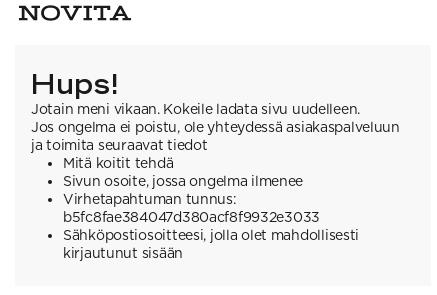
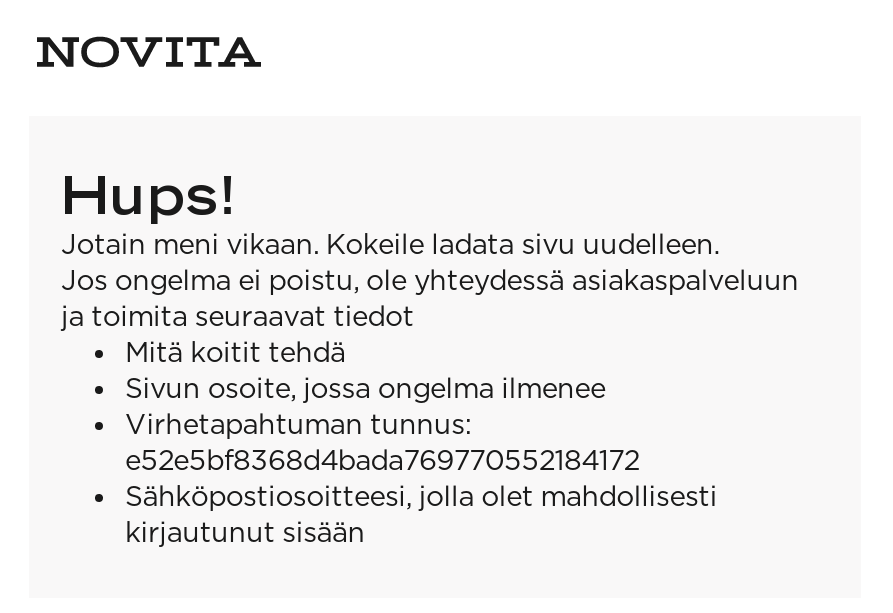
[63,209,320,225] b5fc8fae384047d380acf8f9932e3033 -> [125,444,639,476] e52e5bf8368d4bada769770552184172

